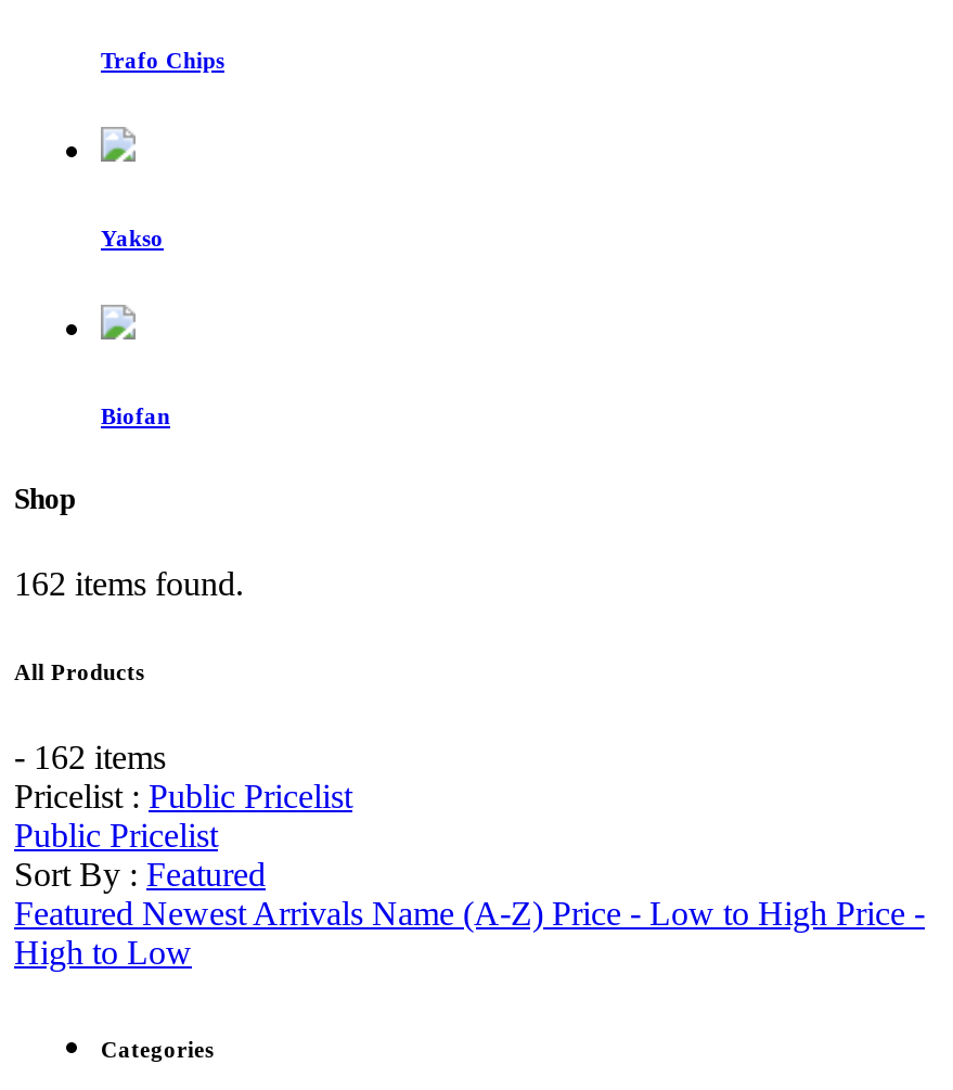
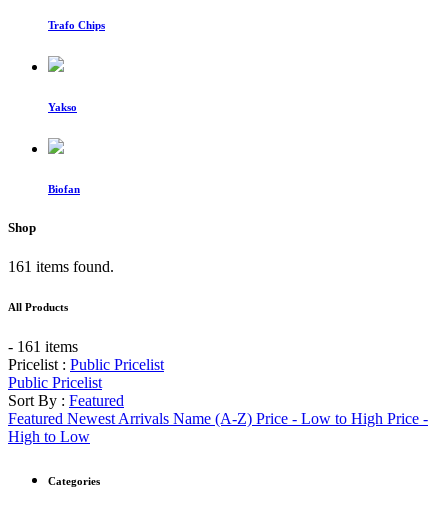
[14,566,244,603] 162 items found. -> [8,258,114,275] 161 items found.
[14,739,166,776] - 162 items -> [8,338,78,355] - 161 items

